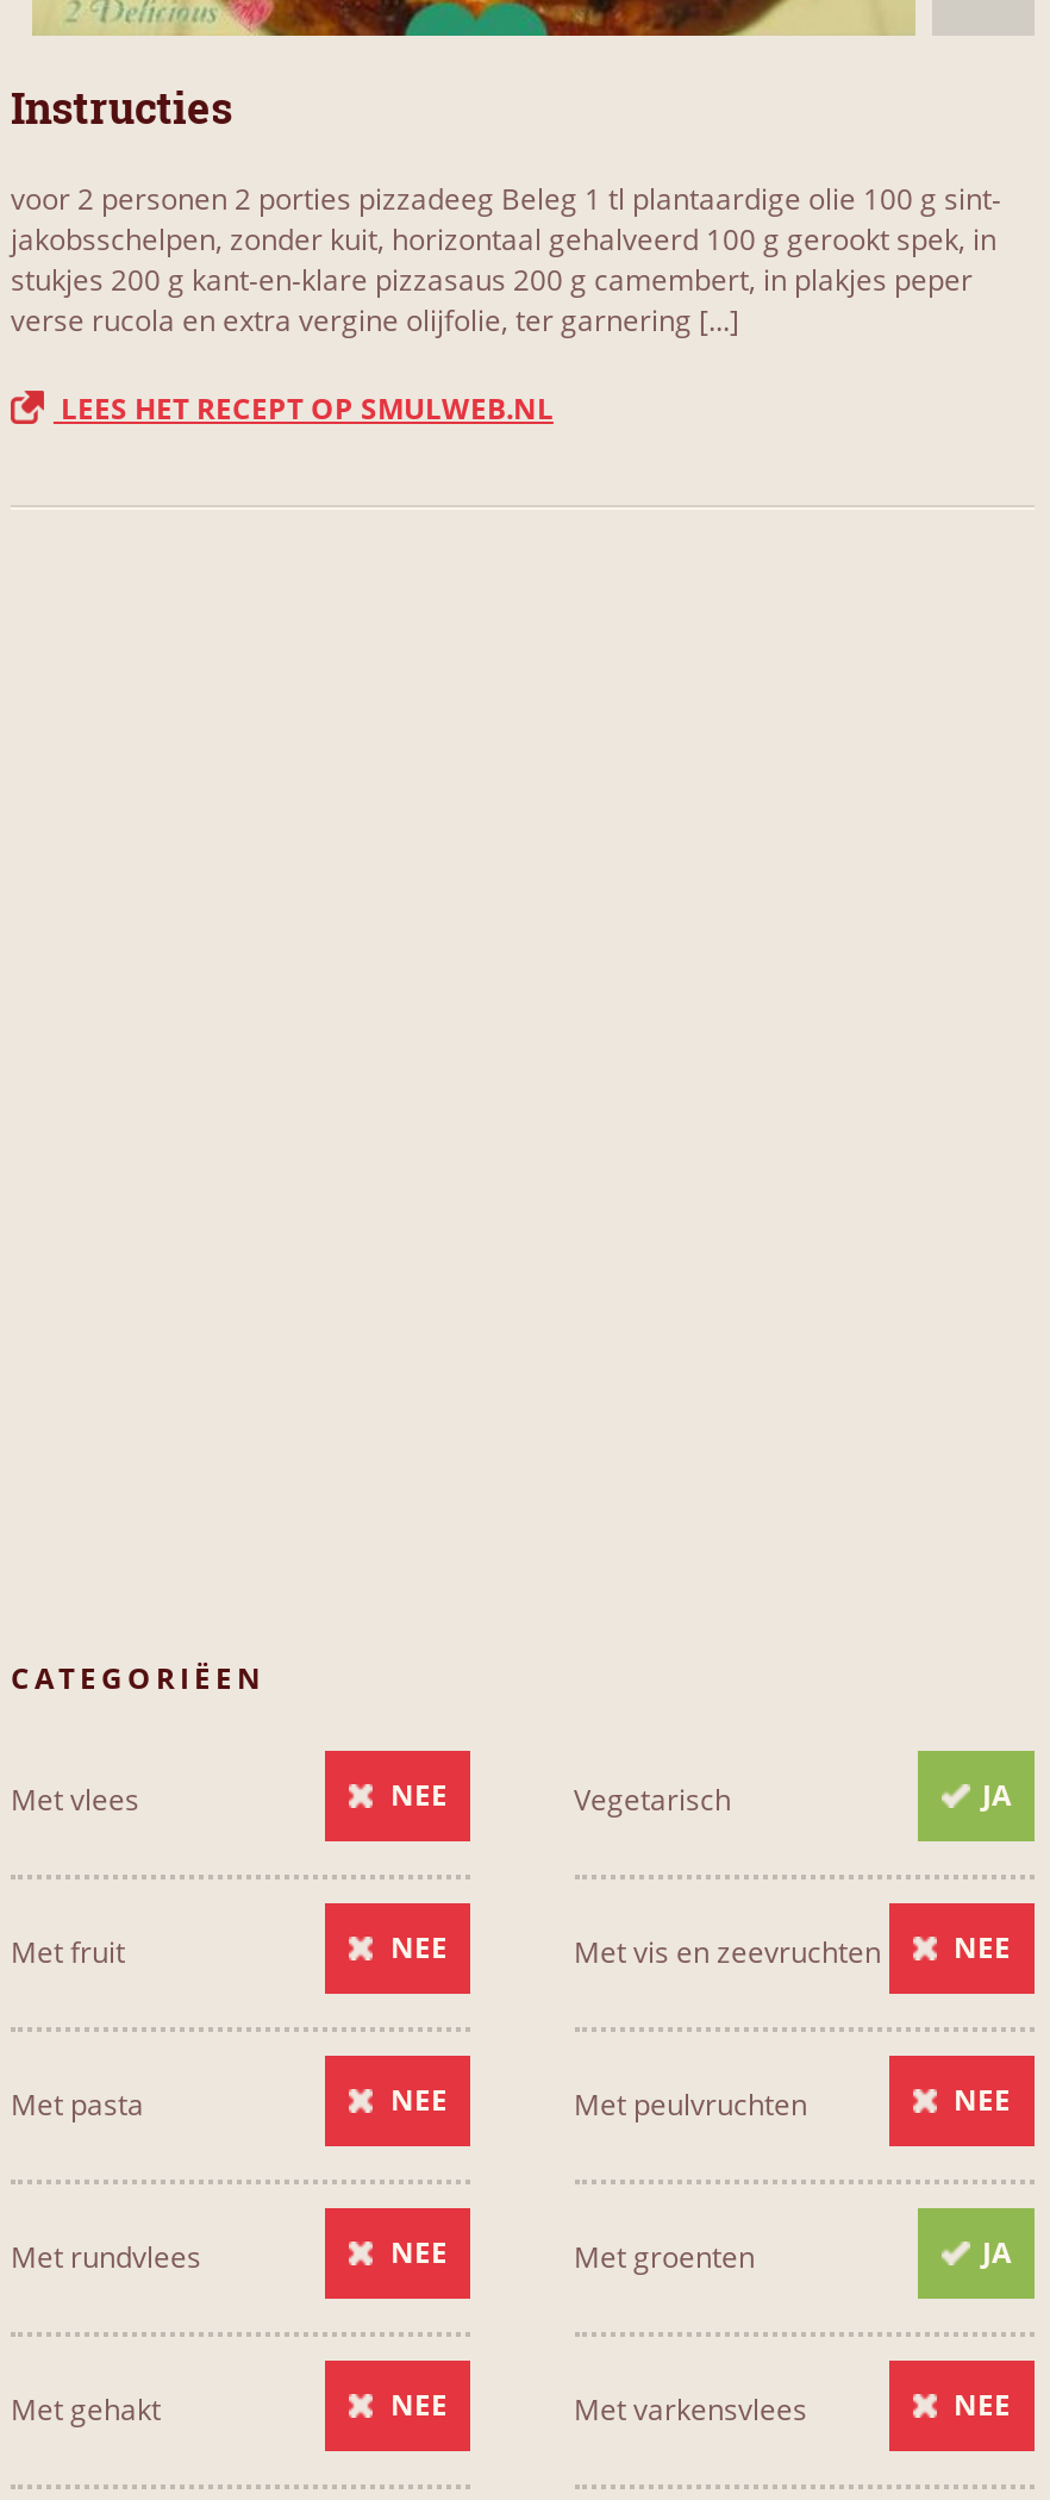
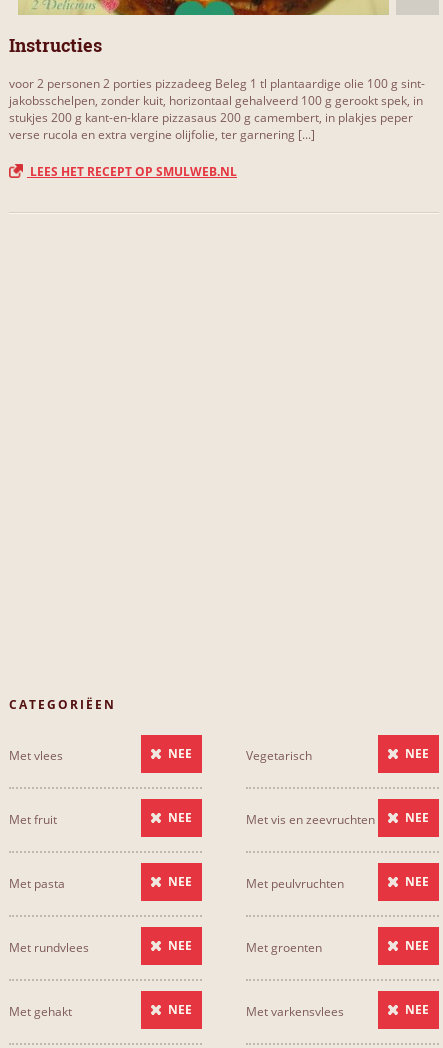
[982,1774,1011,1814] JA -> [405,745,429,762] NEE
[982,2231,1011,2272] JA -> [405,937,429,954] NEE

